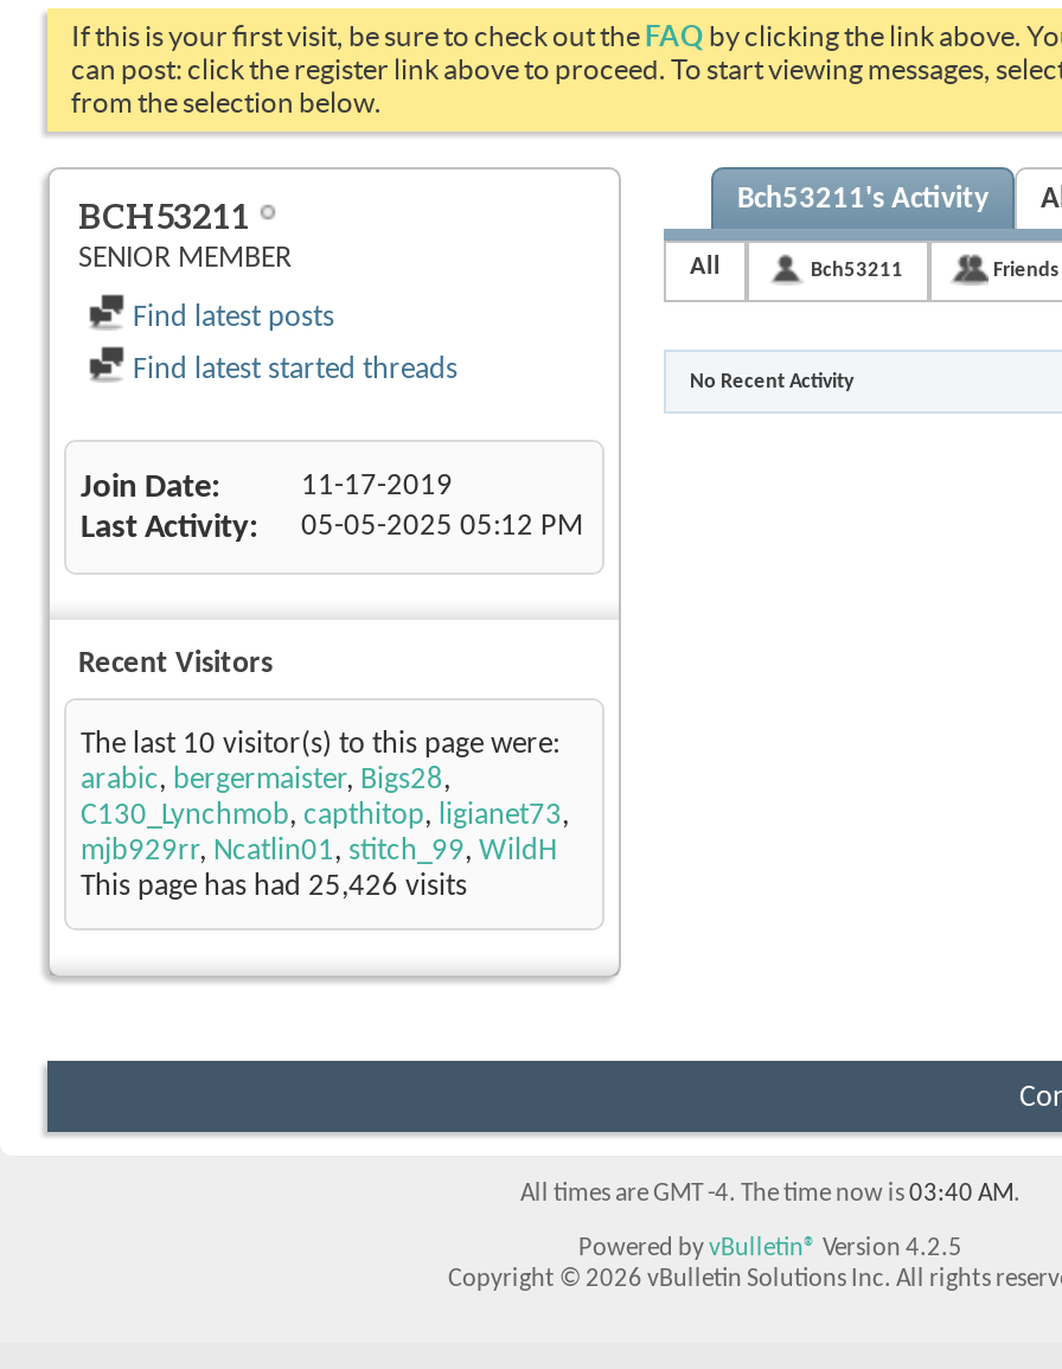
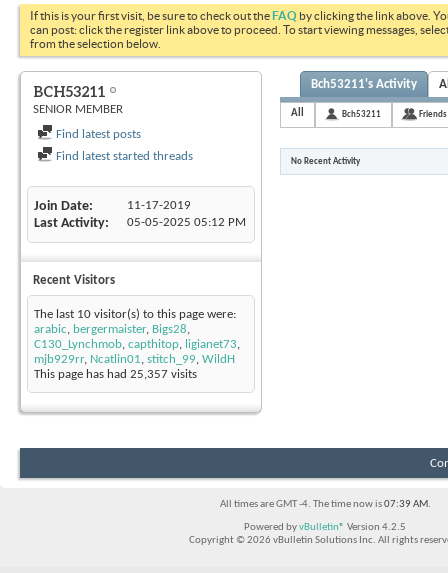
[81,872,467,903] This page has had 25,426 visits -> [34,368,197,381] This page has had 25,357 visits
[520,1182,1021,1209] All times are GMT -4. The time now is 03:40 AM. -> [219,499,430,510] All times are GMT -4. The time now is 07:39 AM.

